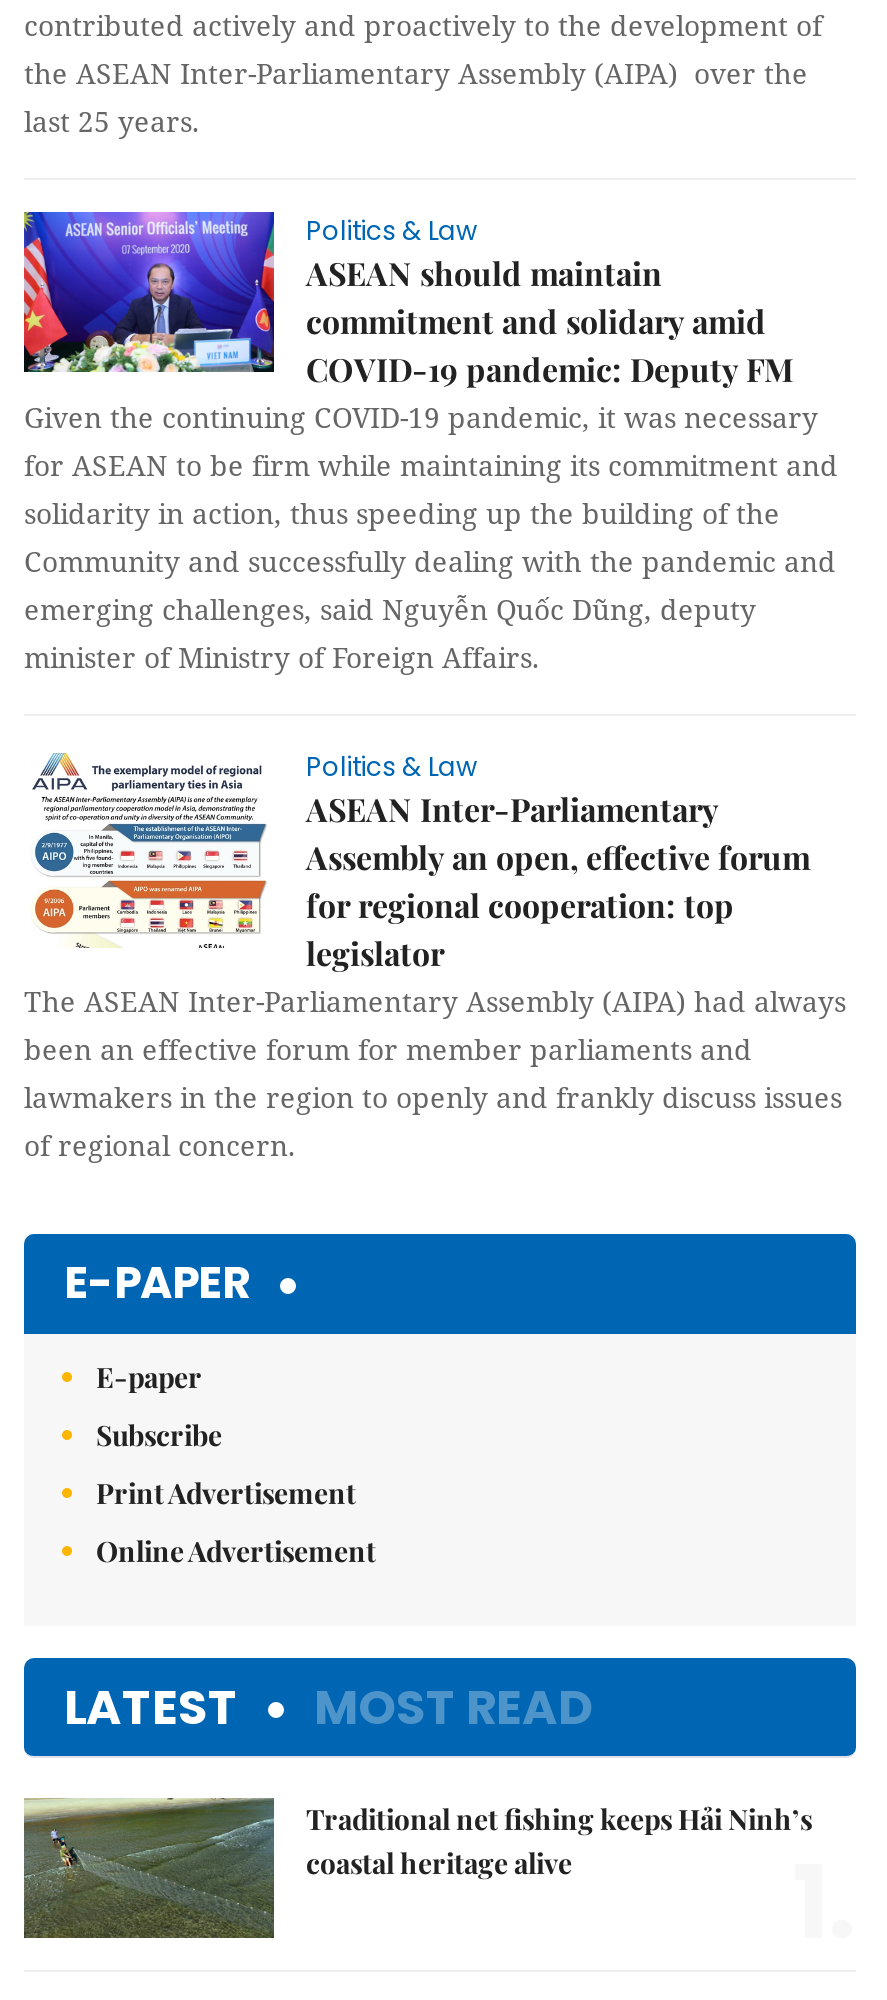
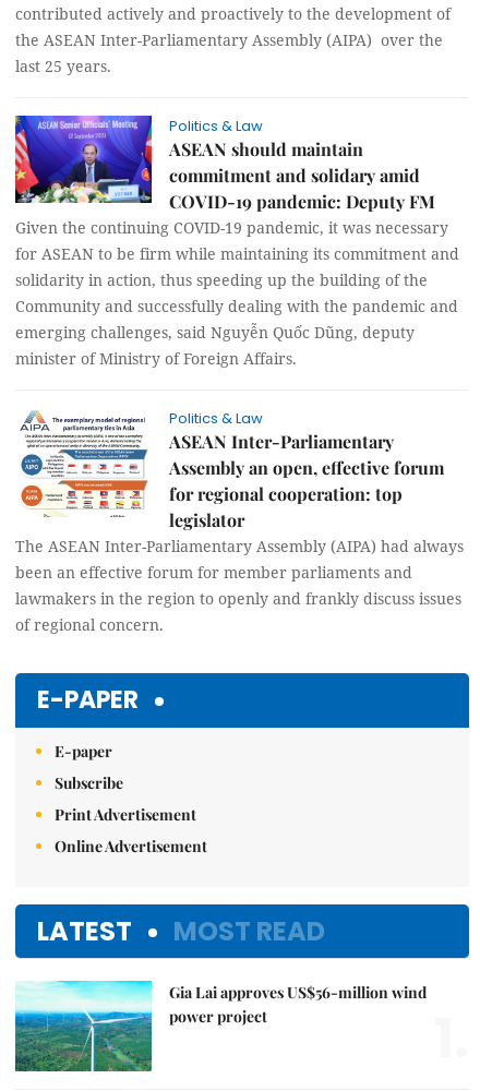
[22,1796,812,1964] [image] | Traditional net fishing keeps Hải Ninh’s | coastal heritage alive -> [14,980,427,1072] [image] | Gia Lai approves US$56-million wind | power project

